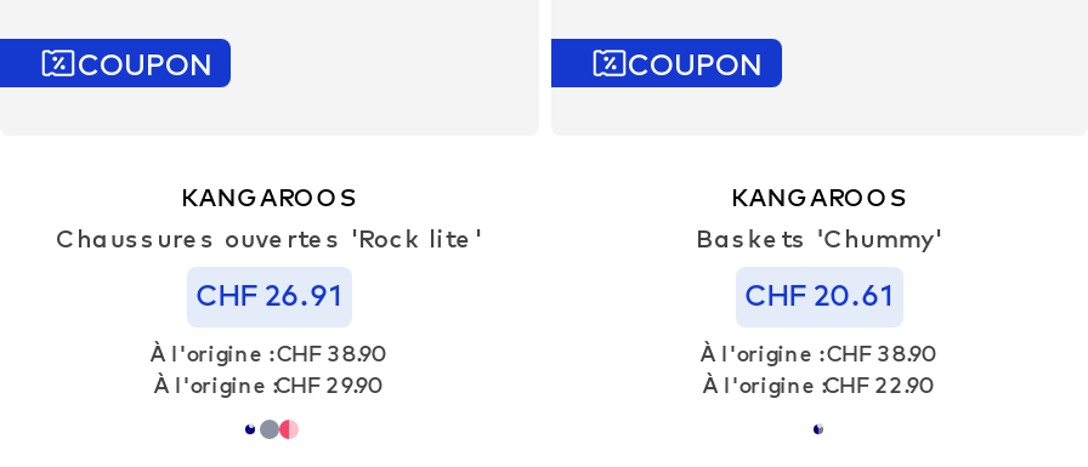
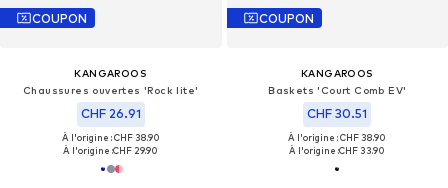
[696,224,942,253] Baskets 'Chummy' -> [268,84,406,96] Baskets 'Court Comb EV'
[745,277,893,314] CHF 20.61 -> [307,106,367,121] CHF 30.51
[702,372,935,399] À l'origine : CHF 22.90 -> [289,145,385,156] À l'origine : CHF 33.90

